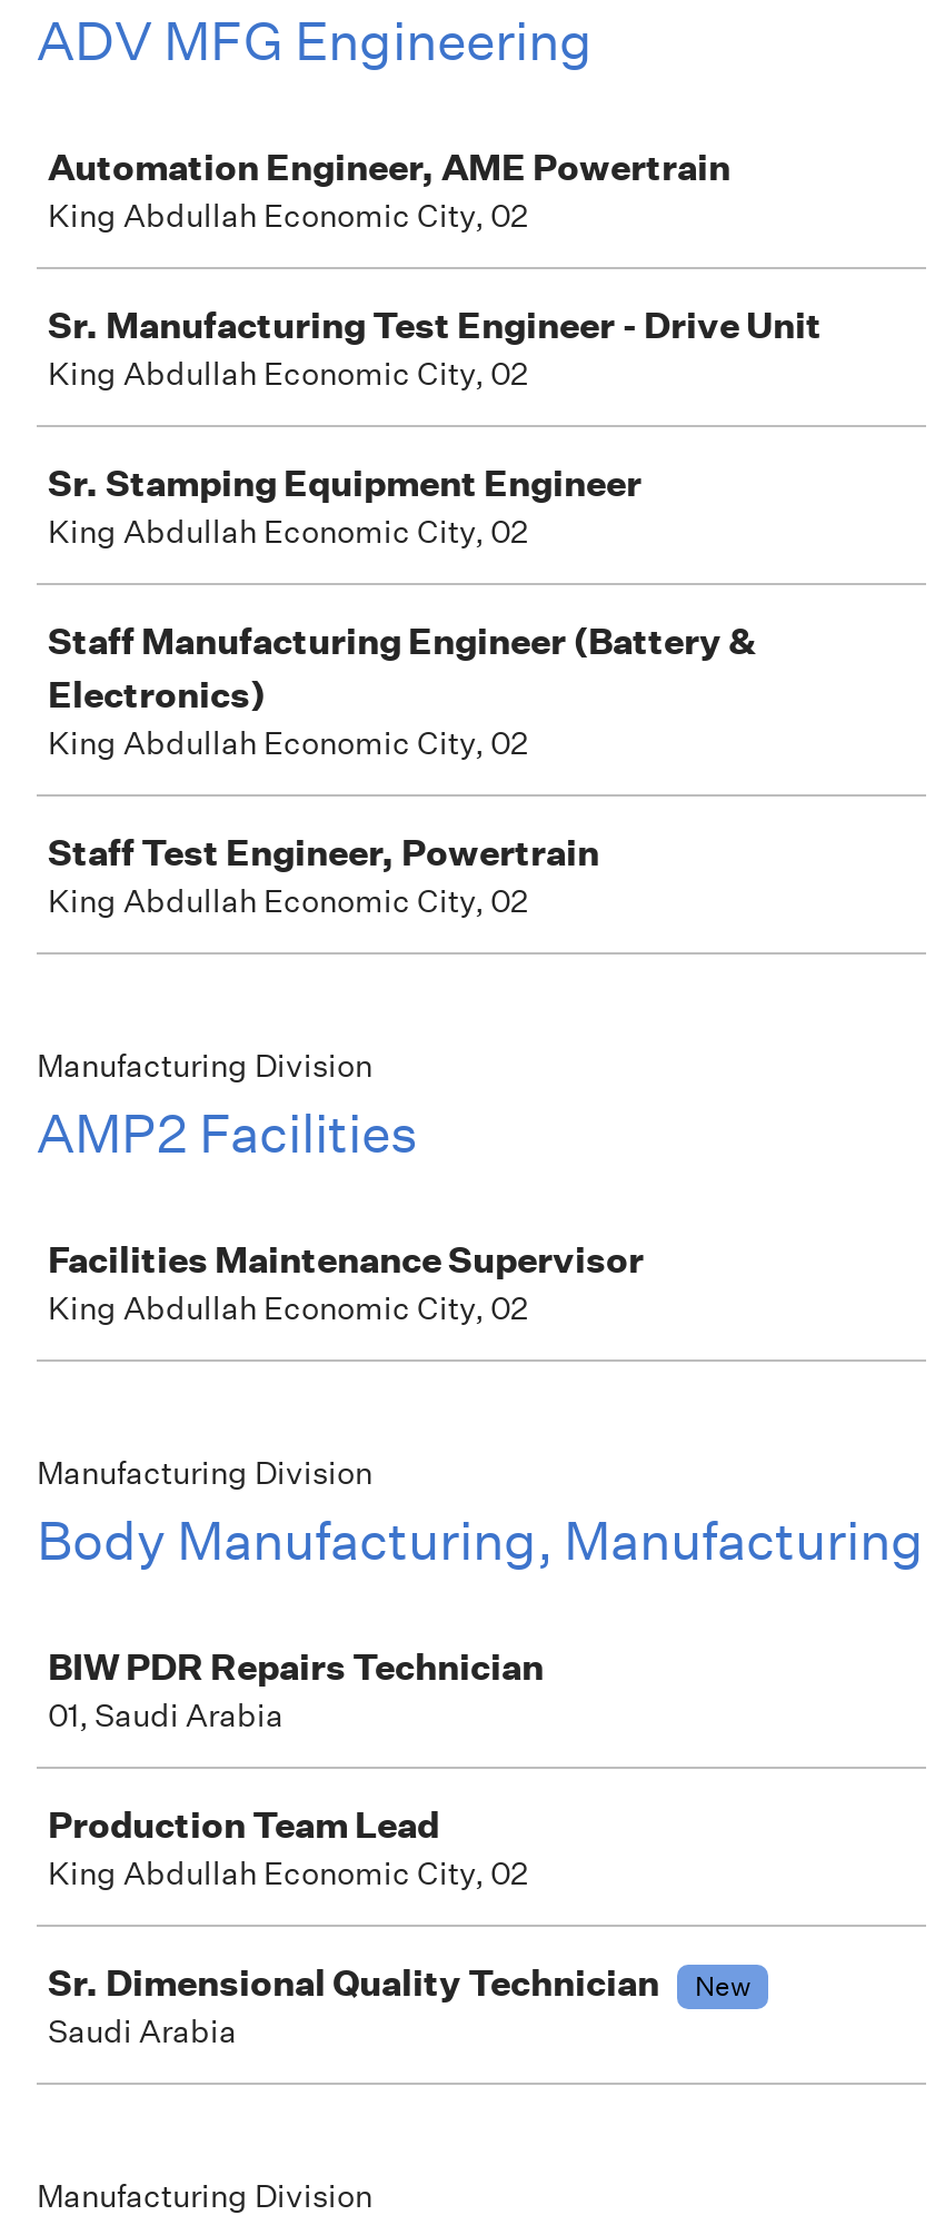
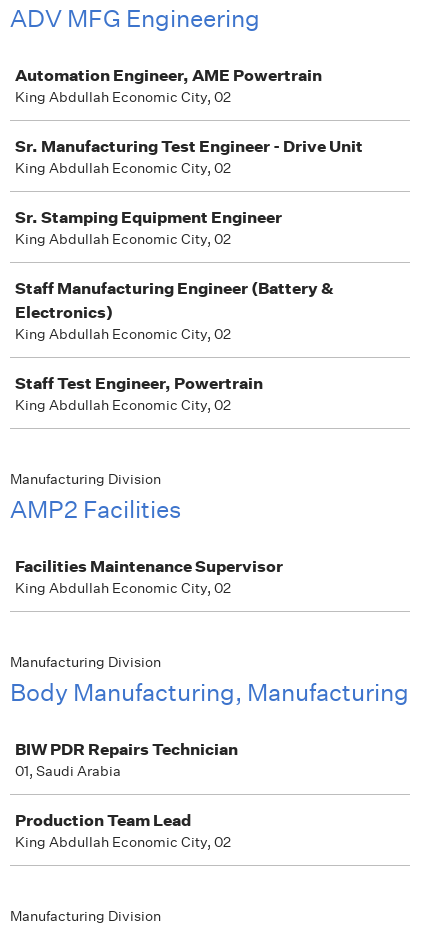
[48,1960,750,2051] Sr. Dimensional Quality Technician | New | Saudi Arabia -> none

